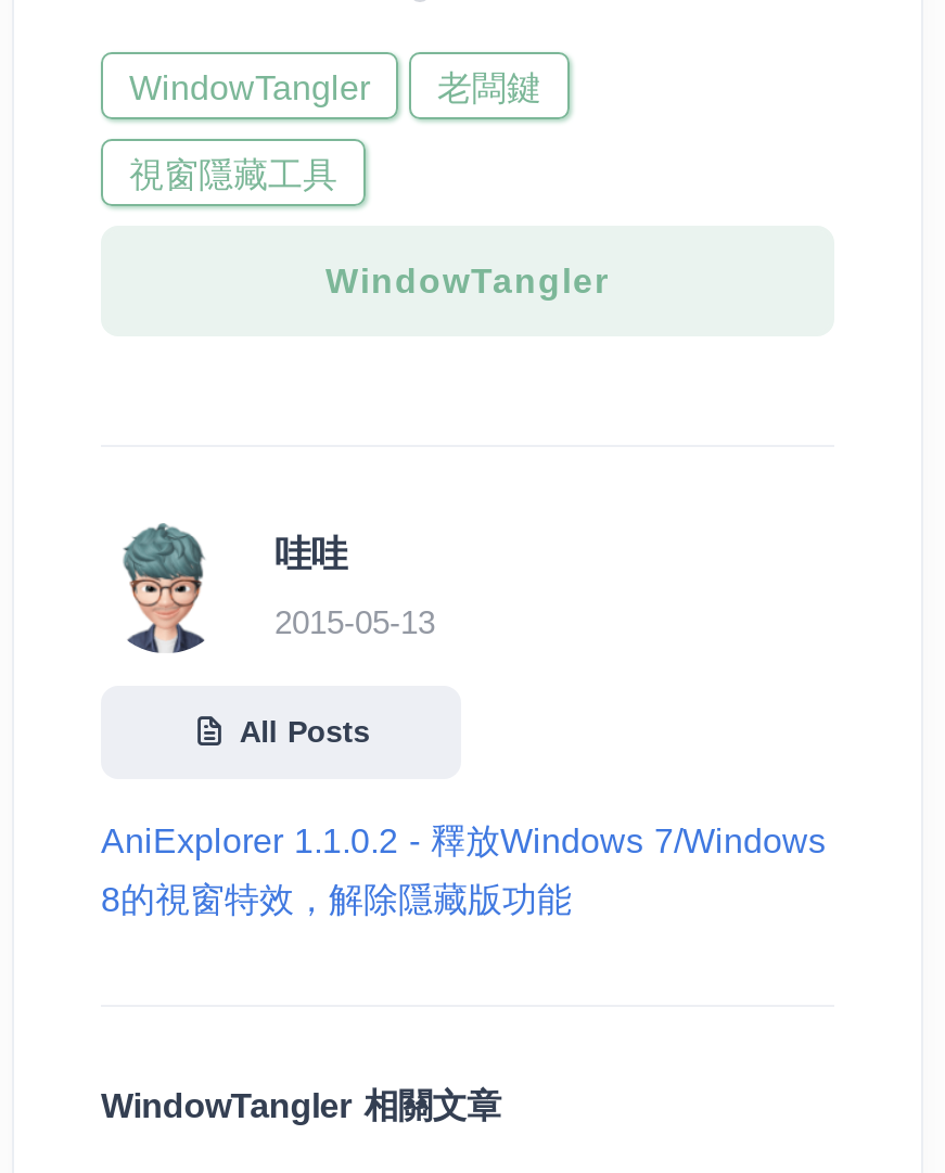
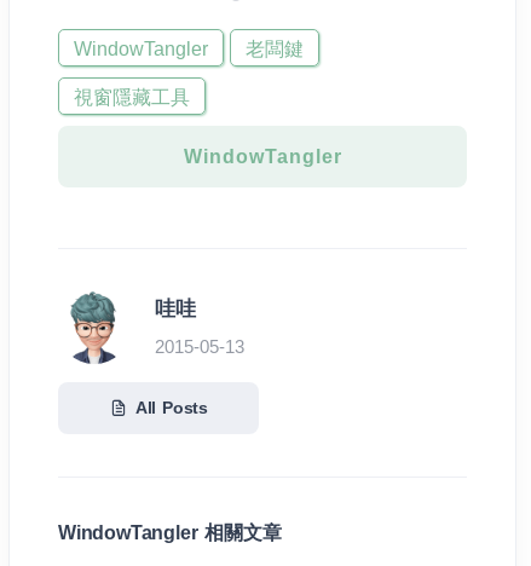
[101,823,826,919] AniExplorer 1.1.0.2 - 釋放Windows 7/Windows | 8的視窗特效，解除隱藏版功能 -> none

